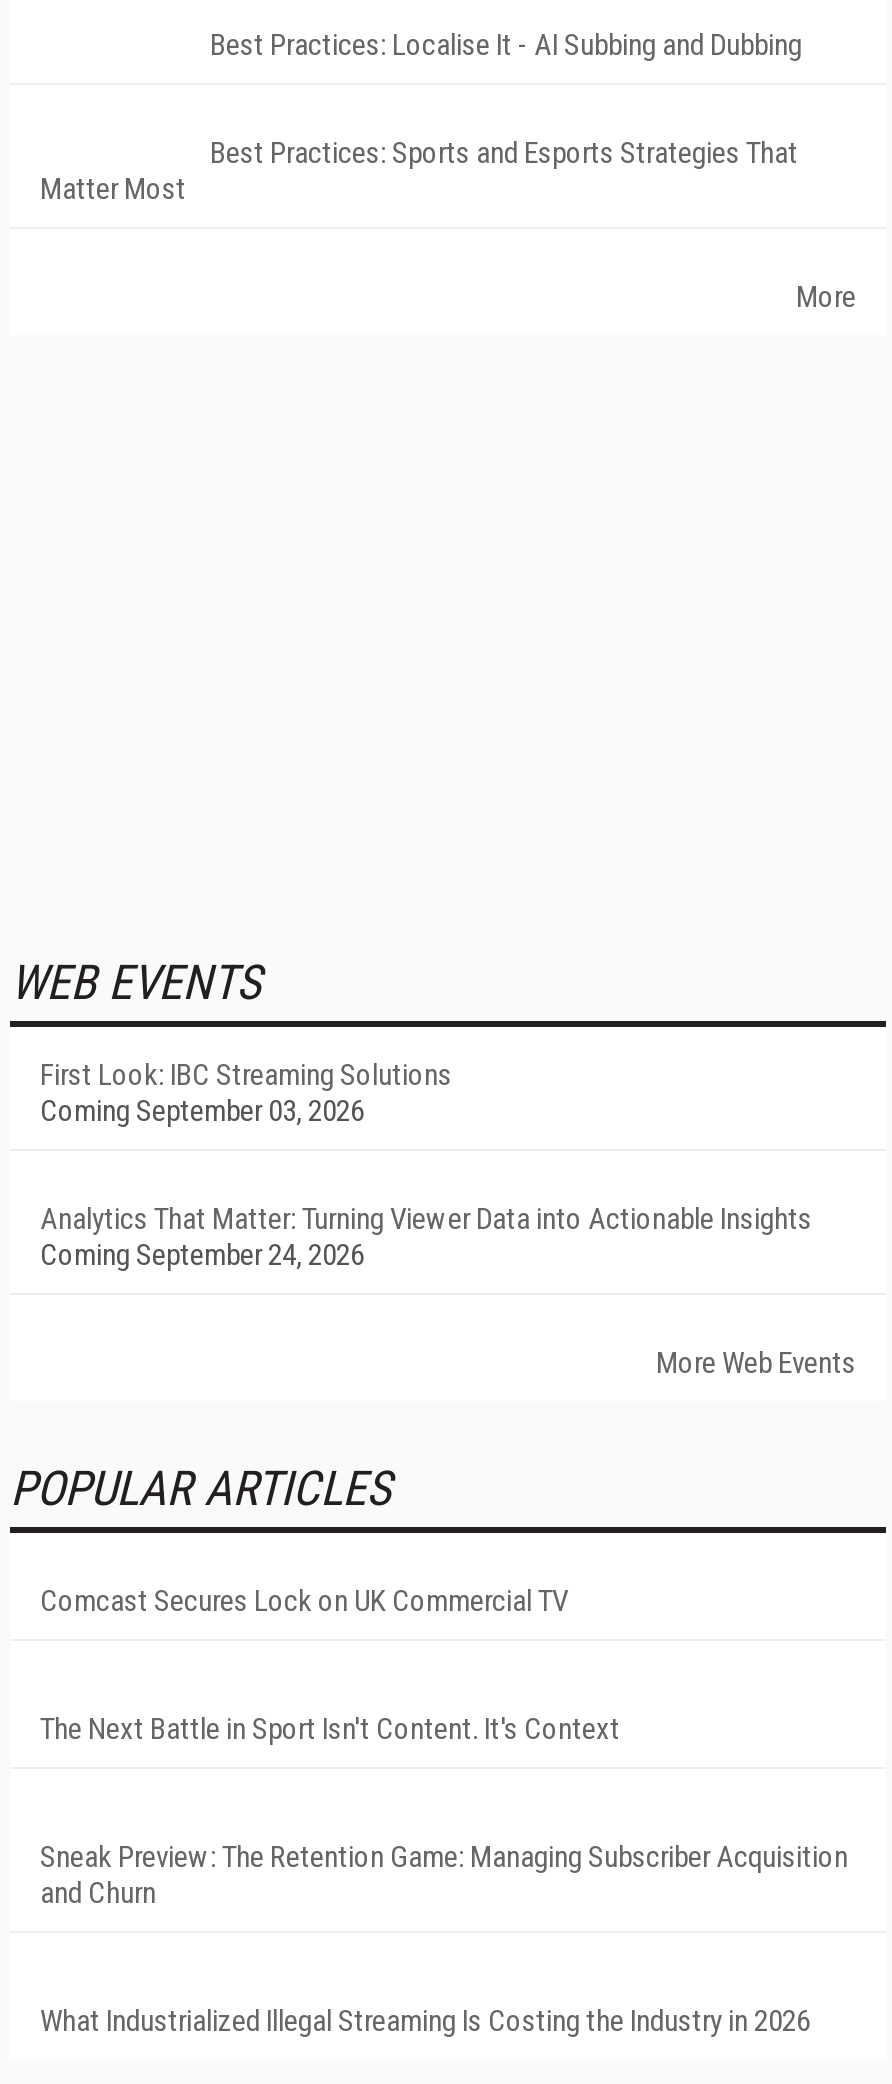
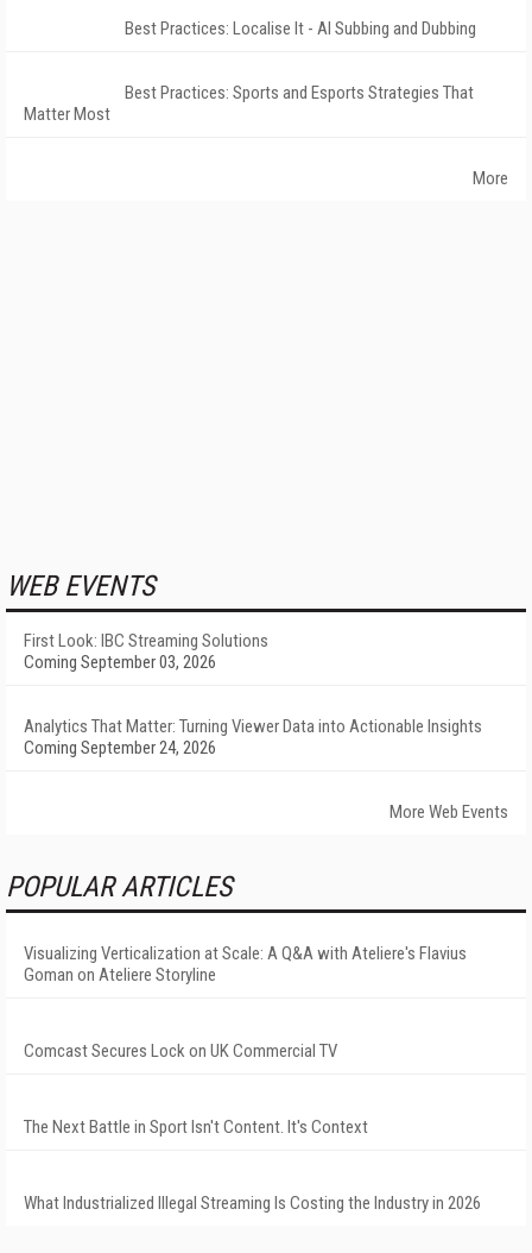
none -> [24,943,467,986] Visualizing Verticalization at Scale: A Q&A with Ateliere's Flavius | Goman on Ateliere Storyline
moved [40,1583,620,1747] -> [24,1040,368,1138]: Comcast Secures Lock on UK Commercial TV | The Next Battle in Sport Isn't Content. It's Context
[40,1839,848,1911] Sneak Preview: The Retention Game: Managing Subscriber Acquisition | and Churn -> none

